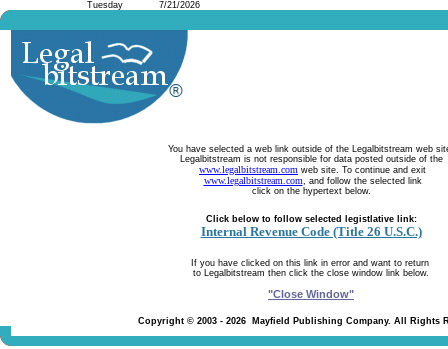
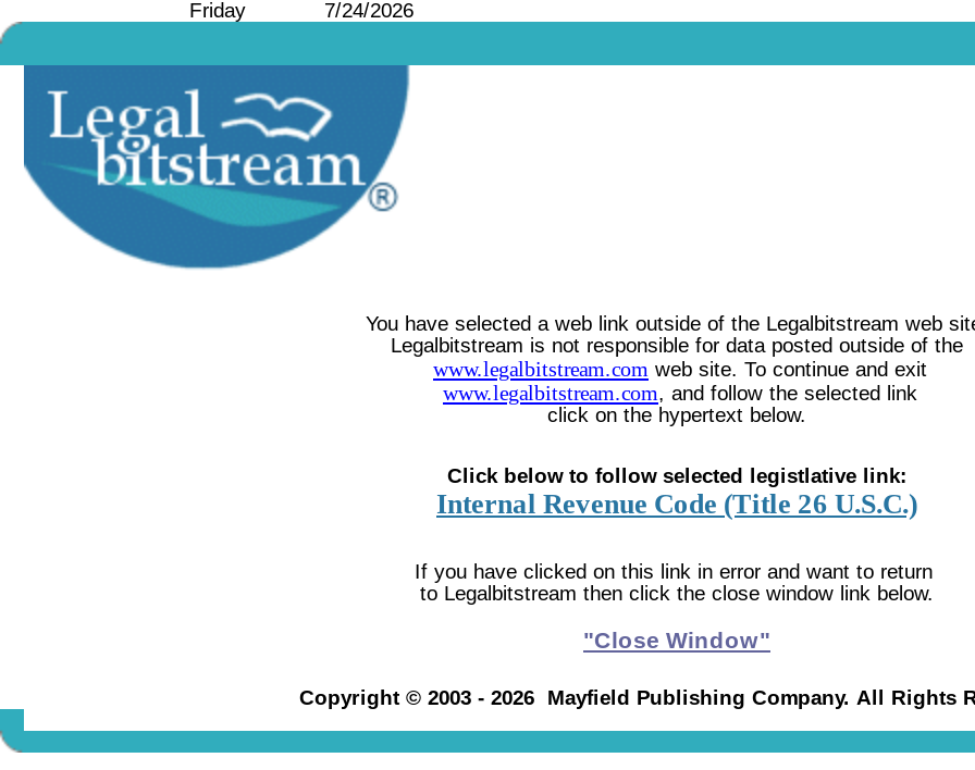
[0,0,200,10] Tuesday 7/21/2026 -> [0,0,414,22] Friday 7/24/2026

